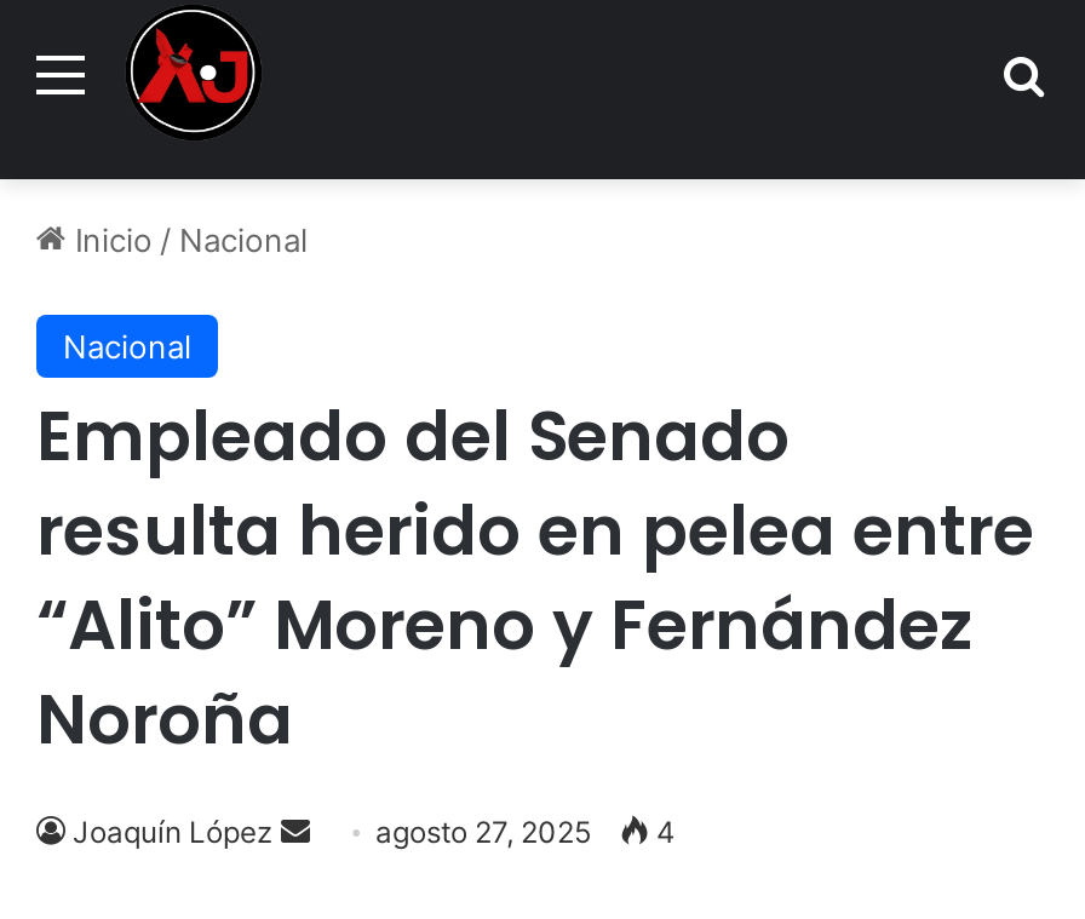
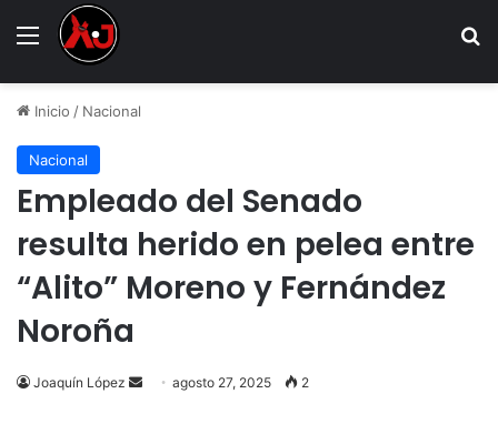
[649,814,676,850] 4 -> [298,374,309,391] 2

